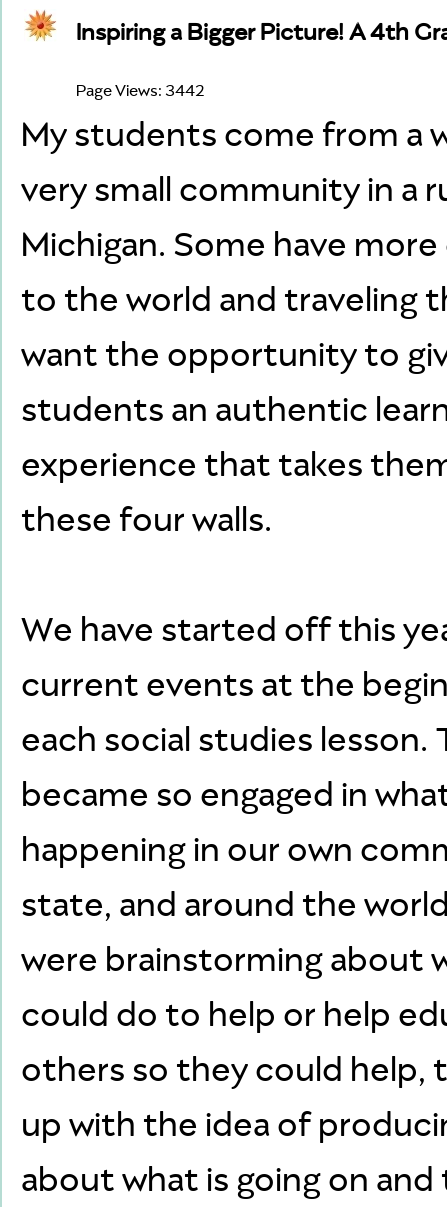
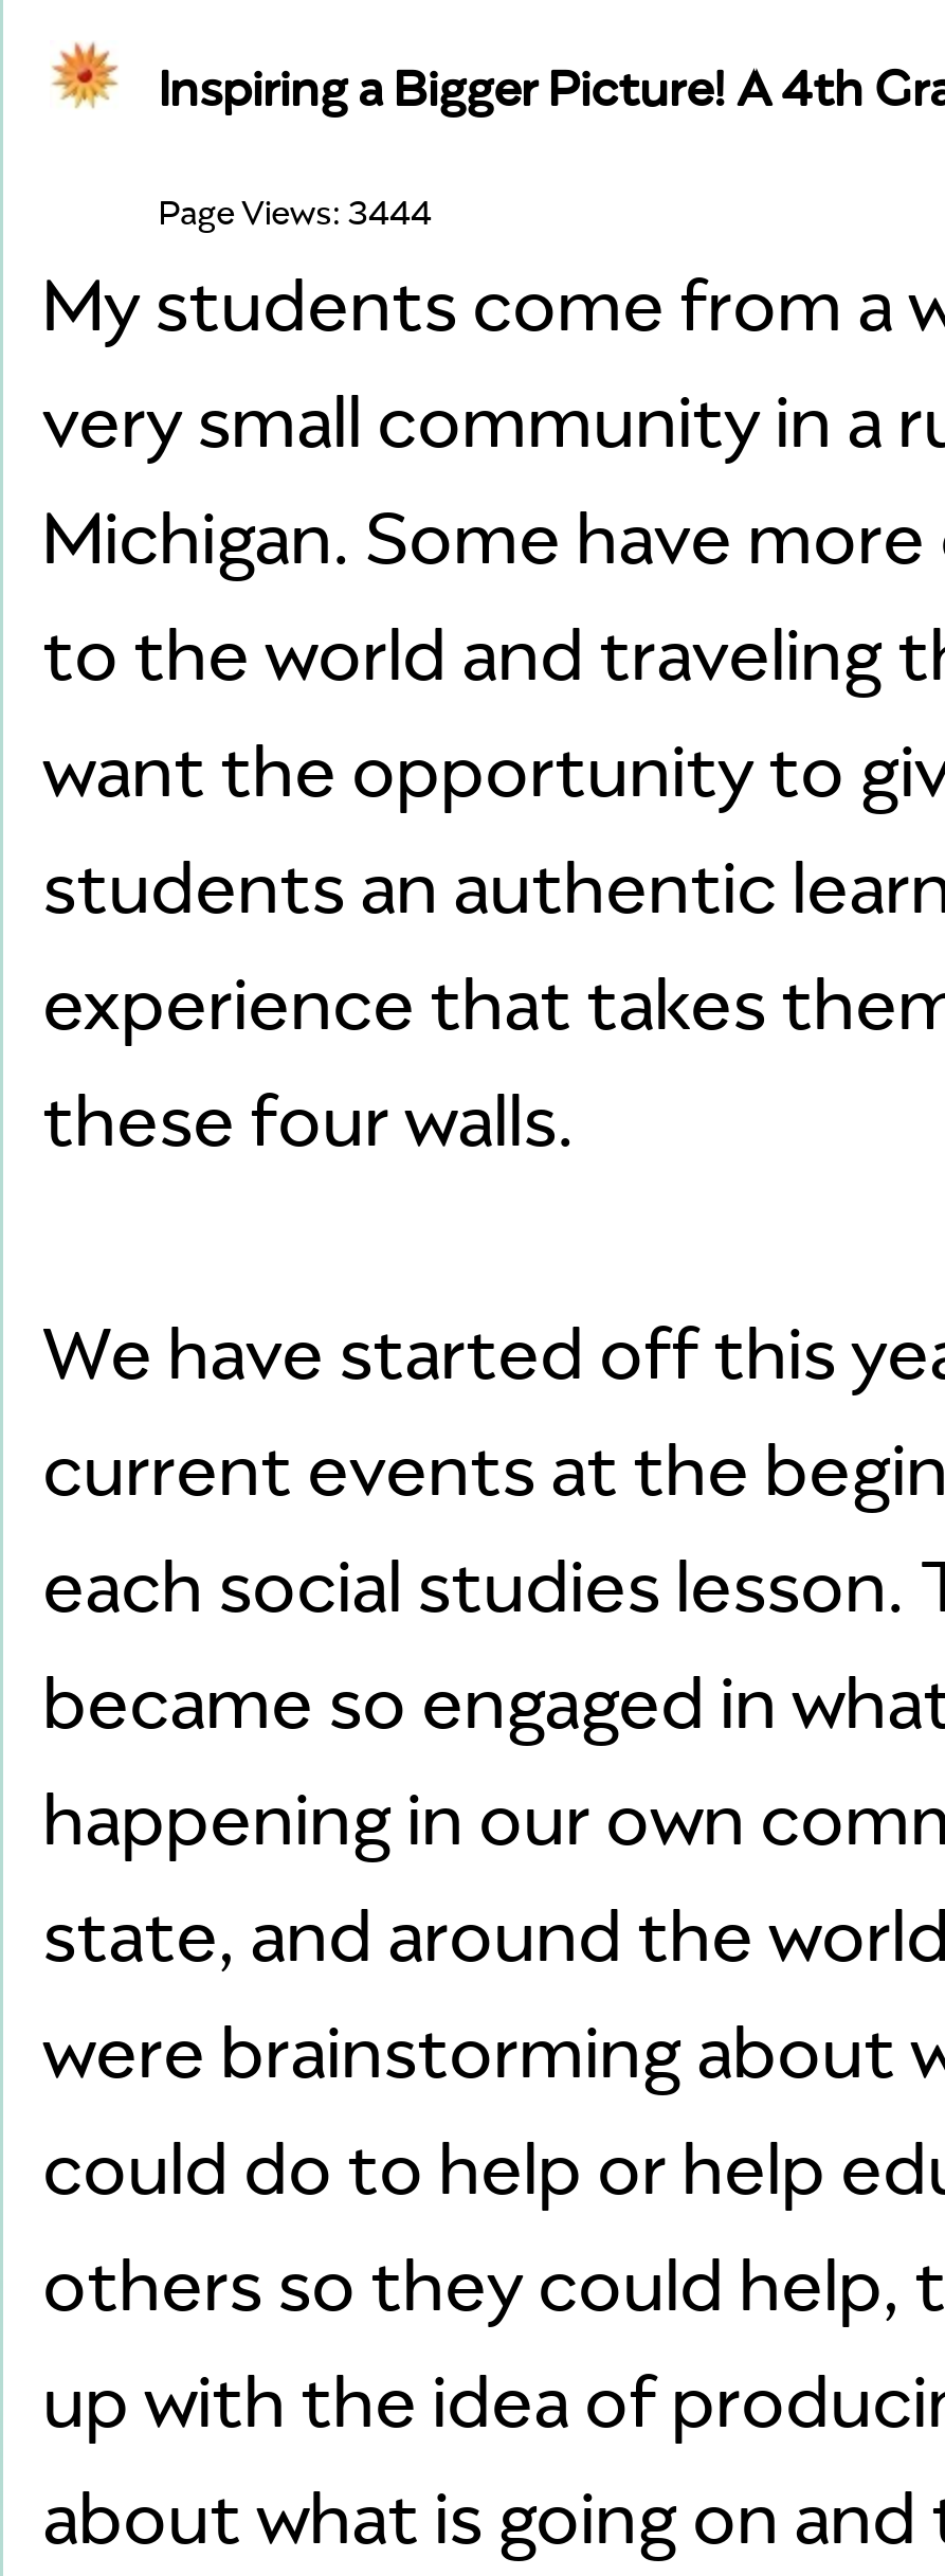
[75,79,203,101] Page Views: 3442 -> [159,188,432,235] Page Views: 3444

